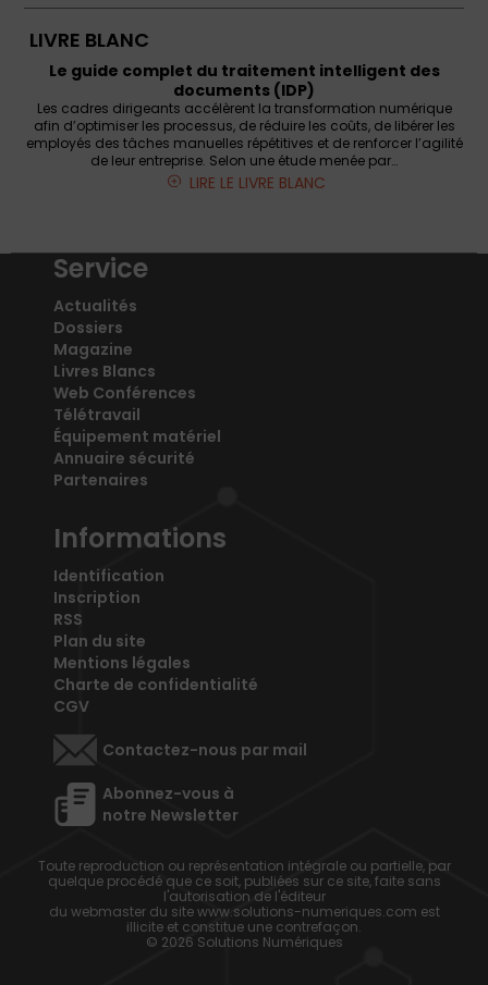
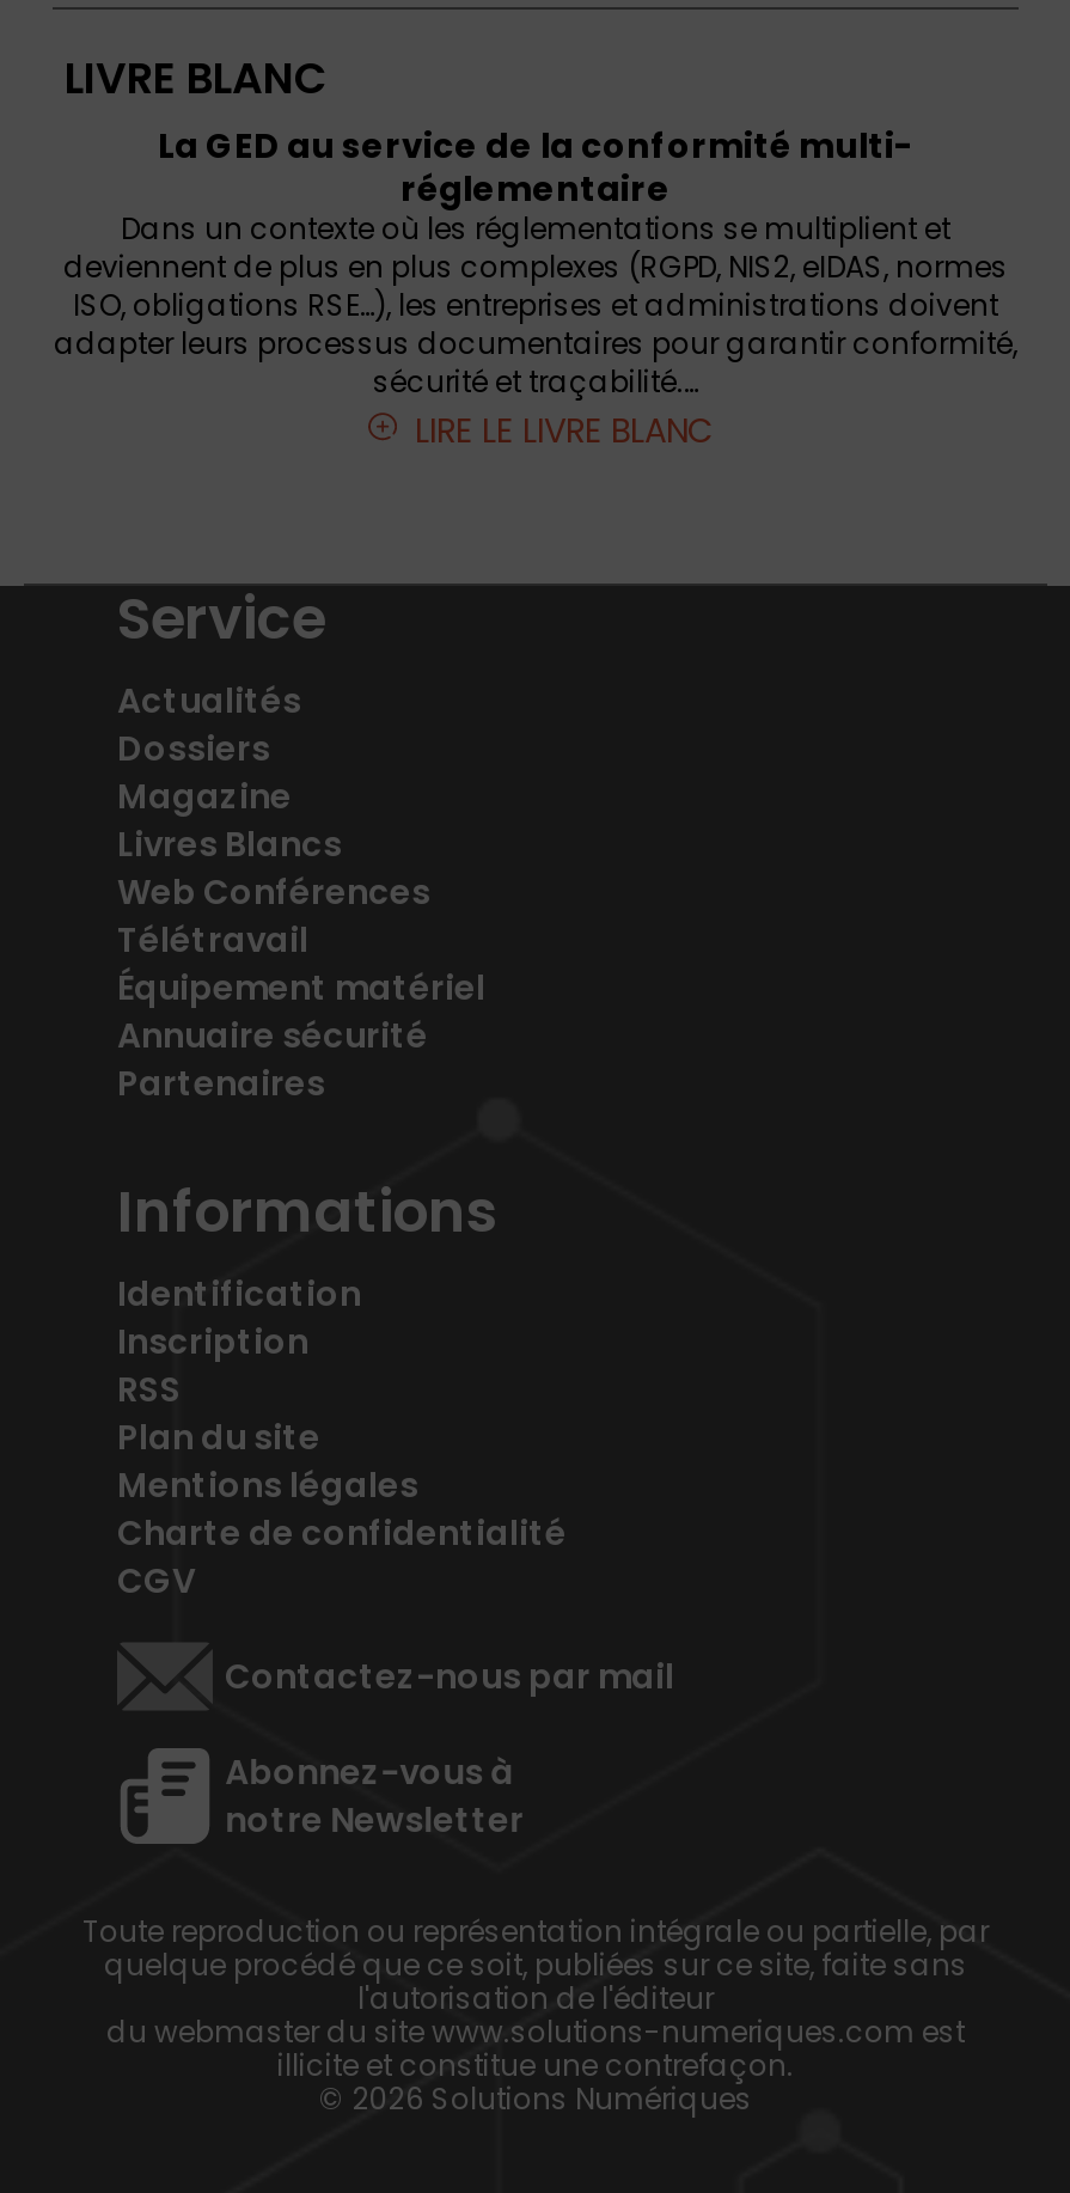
[26,60,462,170] Le guide complet du traitement intelligent des | documents (IDP) | Les cadres dirigeants accélèrent la transformation numérique | afin d’optimiser les processus, de réduire les coûts, de libérer les | employés des tâches manuelles répétitives et de renforcer l’agilité | de leur entreprise. Selon une étude menée par… -> [54,122,1017,402] La GED au service de la conformité multi- | réglementaire | Dans un contexte où les réglementations se multiplient et | deviennent de plus en plus complexes (RGPD, NIS2, eIDAS, normes | ISO, obligations RSE…), les entreprises et administrations doivent | adapter leurs processus documentaires pour garantir conformité, | sécurité et traçabilité.…

